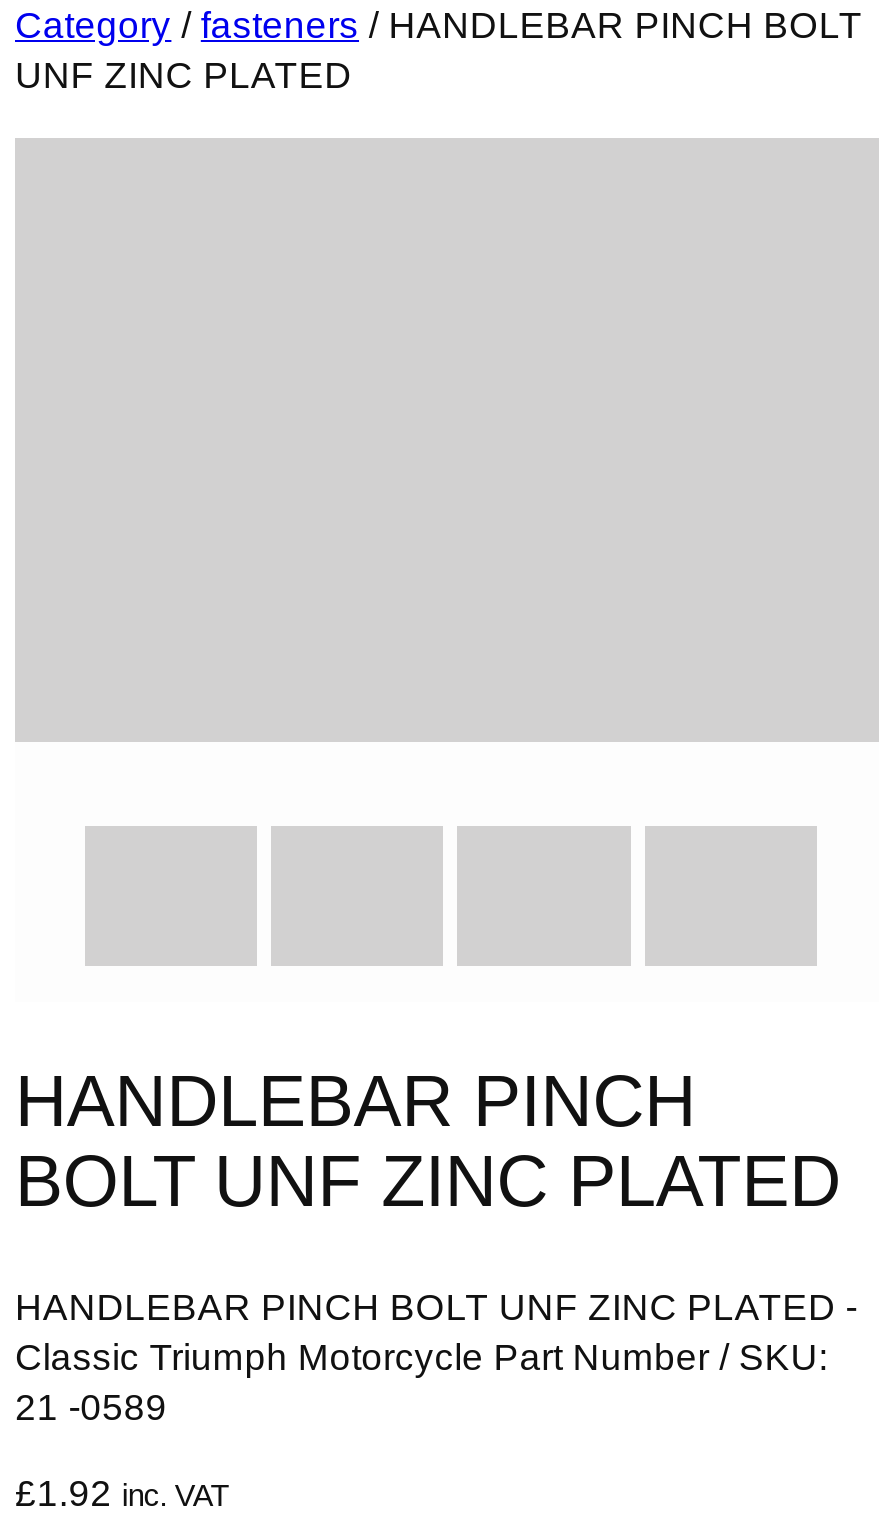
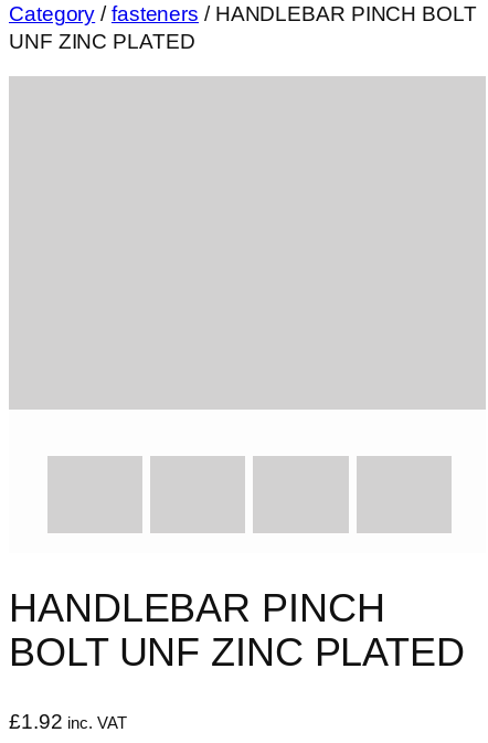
[15,1285,857,1427] HANDLEBAR PINCH BOLT UNF ZINC PLATED - | Classic Triumph Motorcycle Part Number / SKU: | 21 -0589 -> none

